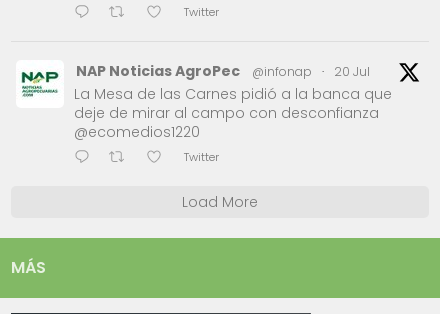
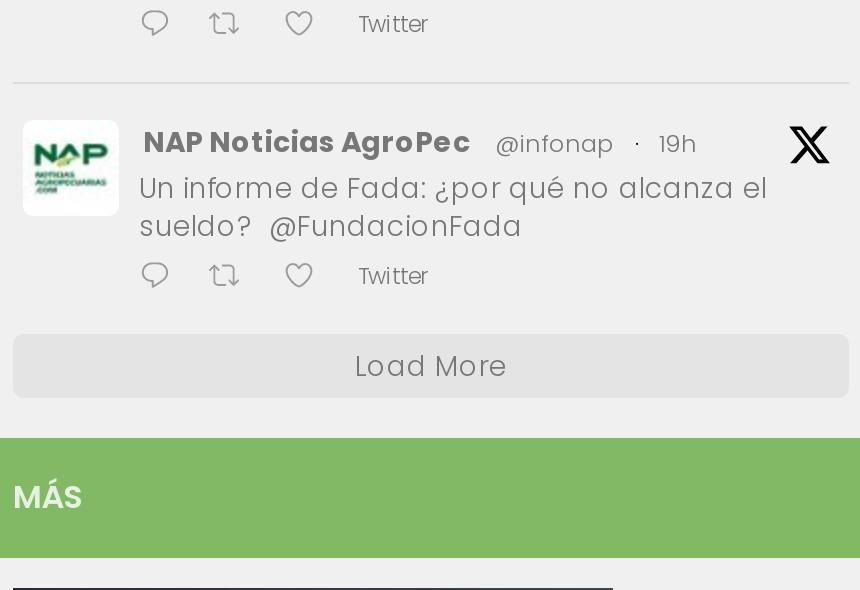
[74,63,392,142] 20 Jul | La Mesa de las Carnes pidió a la banca que | deje de mirar al campo con desconfianza | @ecomedios1220 -> [139,127,767,247] 19h | Un informe de Fada: ¿por qué no alcanza el | sueldo? @FundacionFada

